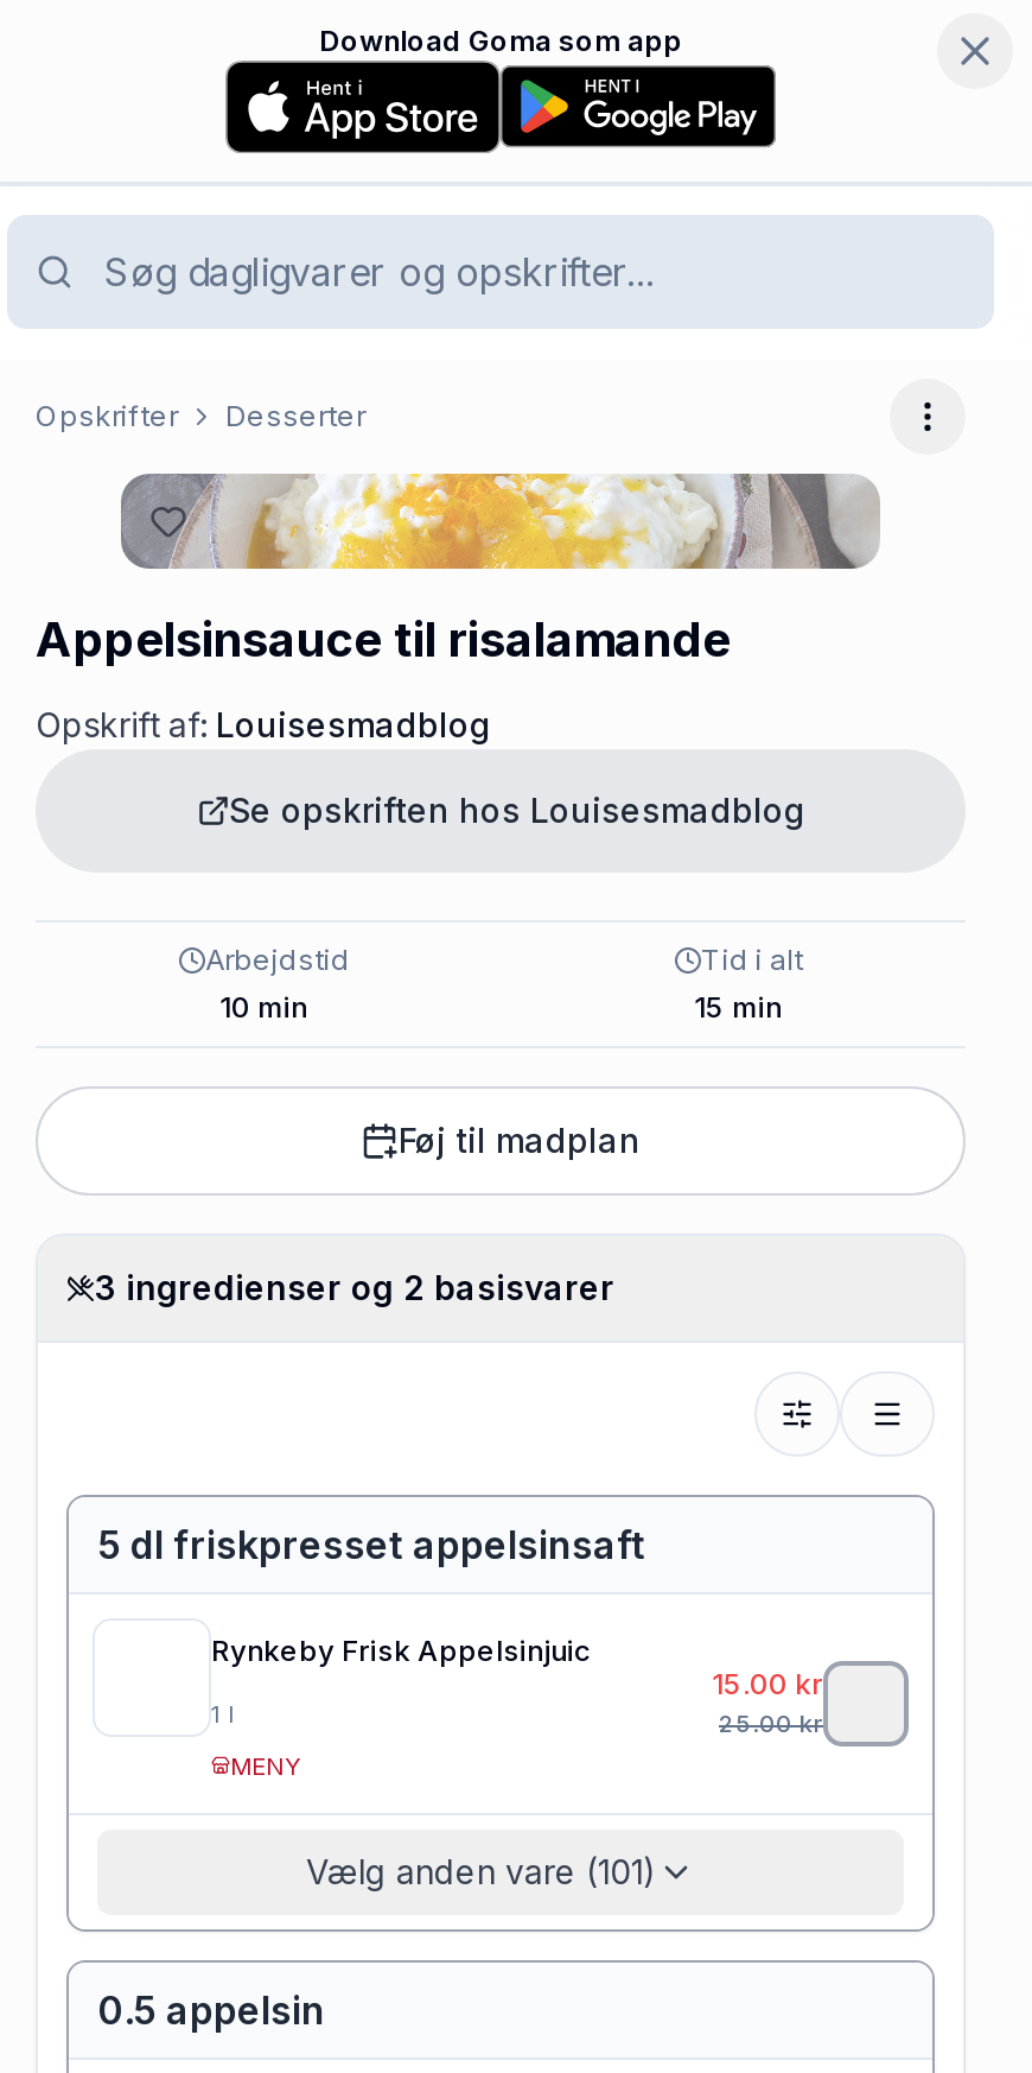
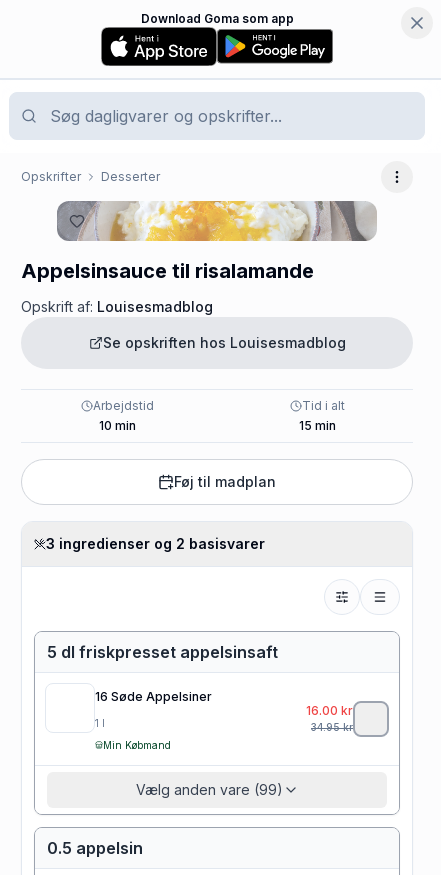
[211,1632,591,1668] Rynkeby Frisk Appelsinjuic -> [95,689,212,704] 16 Søde Appelsiner
[712,1665,823,1737] 15.00 kr | 25.00kr -> [306,703,353,733] 16.00 kr | 34.95kr
[230,1751,301,1779] MENY -> [103,739,171,751] Min Købmand
[306,1851,657,1891] Vælg anden vare (101) -> [135,781,282,798] Vælg anden vare (99)

